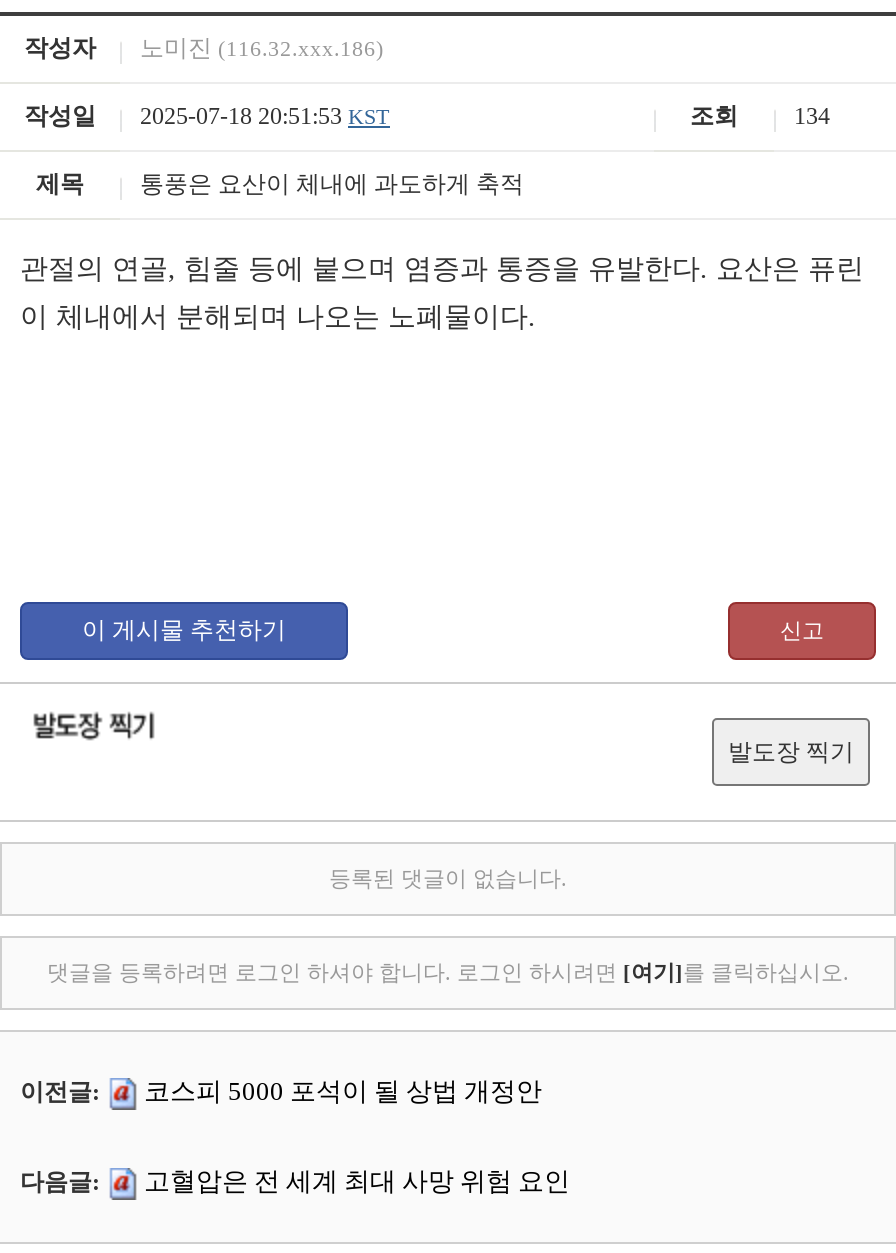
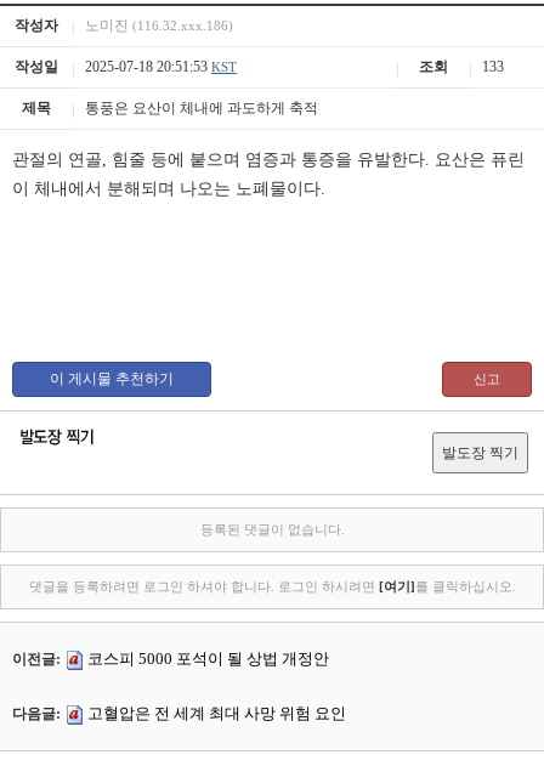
[690,102,830,130] 조회 134 -> [419,58,504,75] 조회 133

